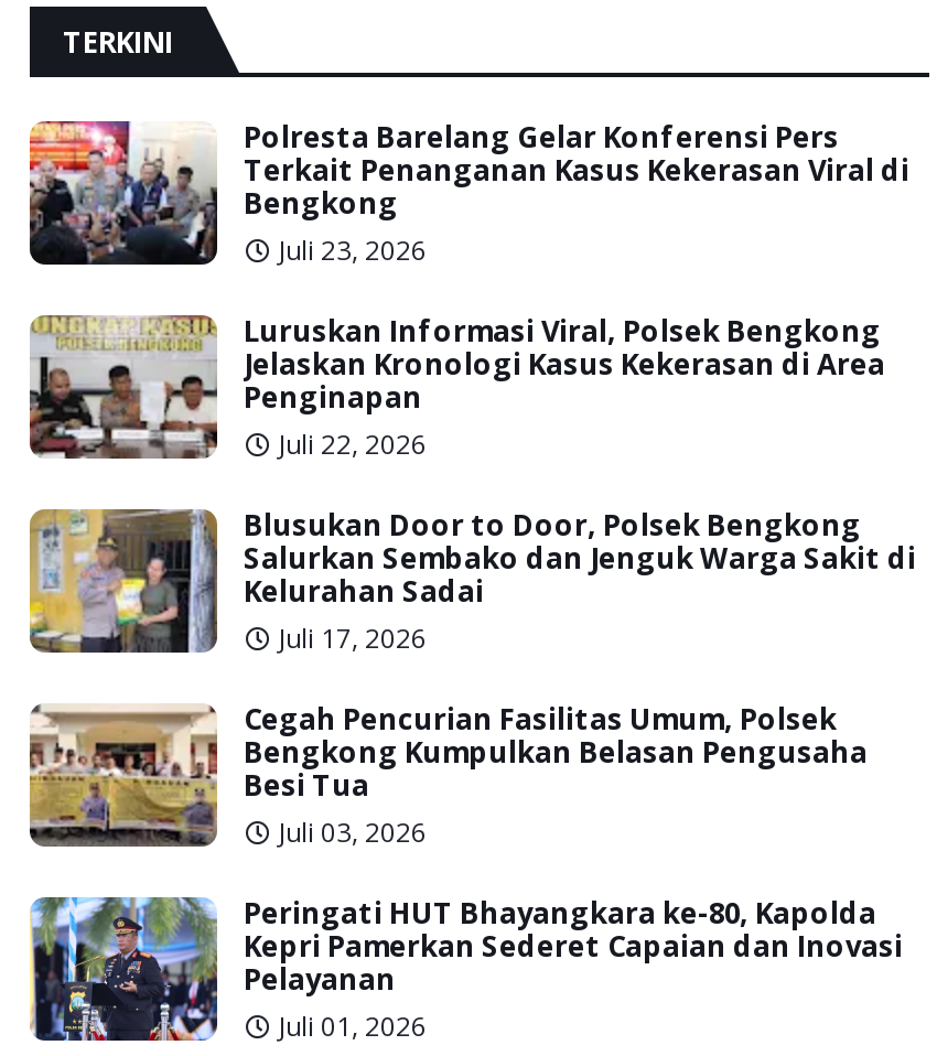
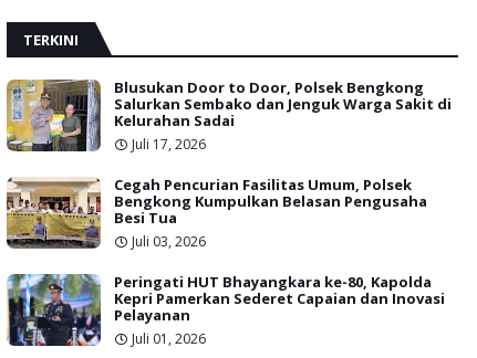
[28,116,909,462] [image] | Polresta Barelang Gelar Konferensi Pers | Terkait Penanganan Kasus Kekerasan Viral di | Bengkong | Juli 23, 2026 | Luruskan Informasi Viral, Polsek Bengkong | Jelaskan Kronologi Kasus Kekerasan di Area | Penginapan | Juli 22, 2026 -> none
[30,313,217,459] [image] -> none

